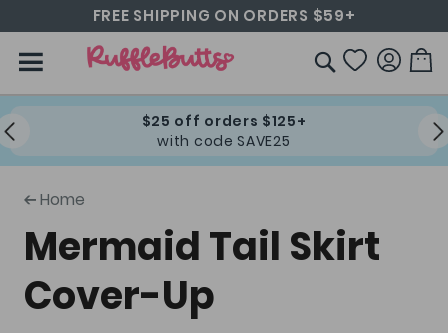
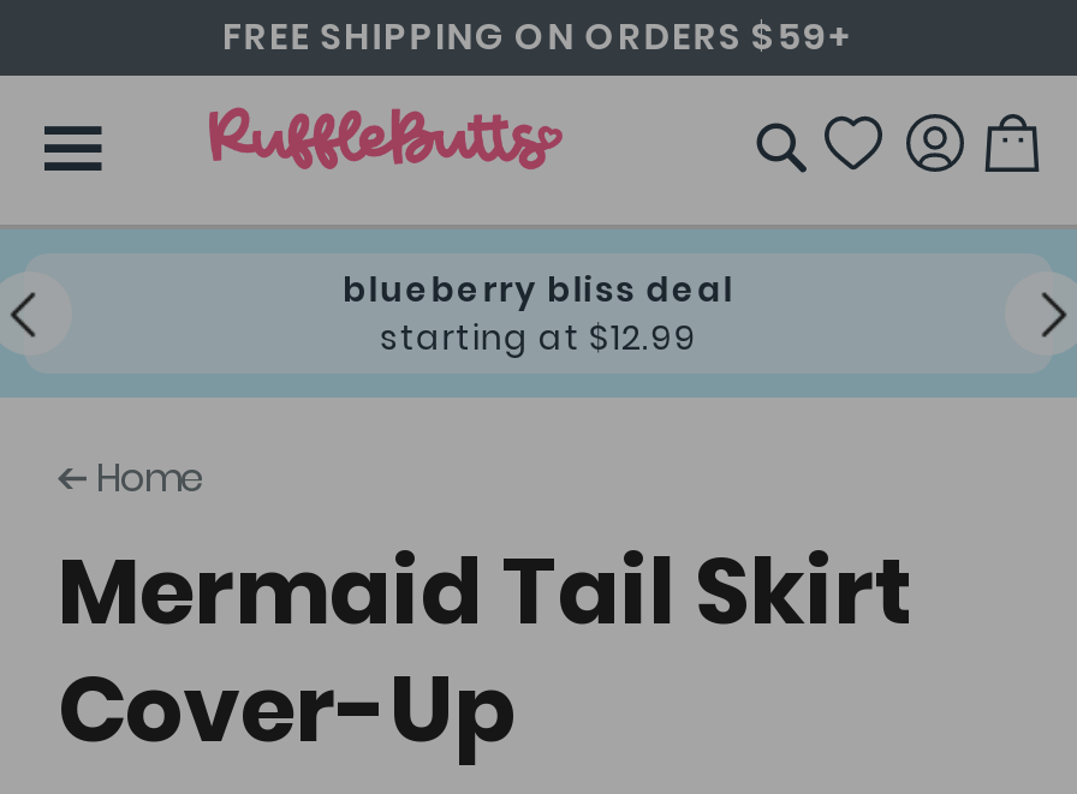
[141,111,306,151] $25 off orders $125+ | with code SAVE25 -> [343,265,734,362] blueberry bliss deal | starting at $12.99

